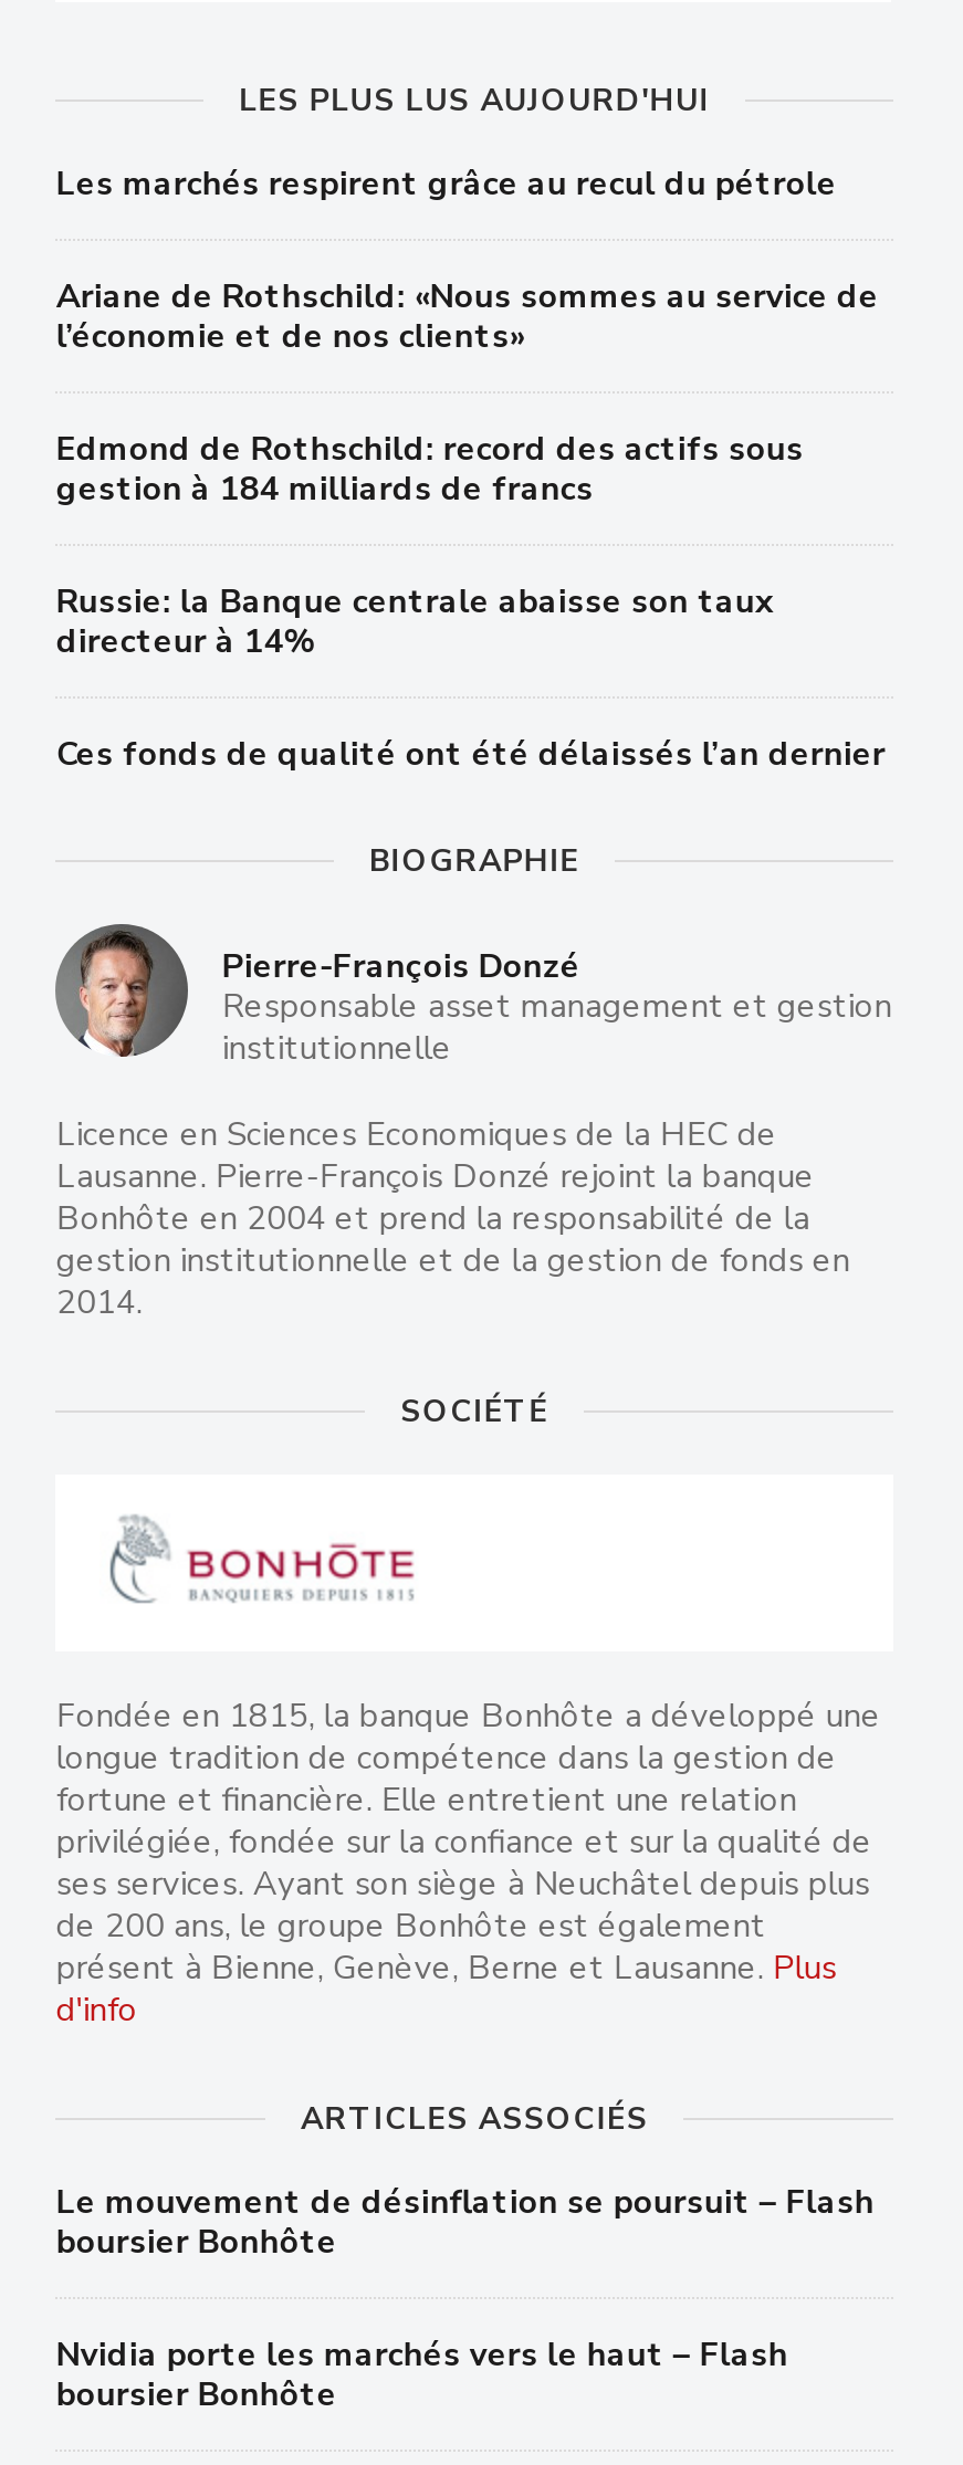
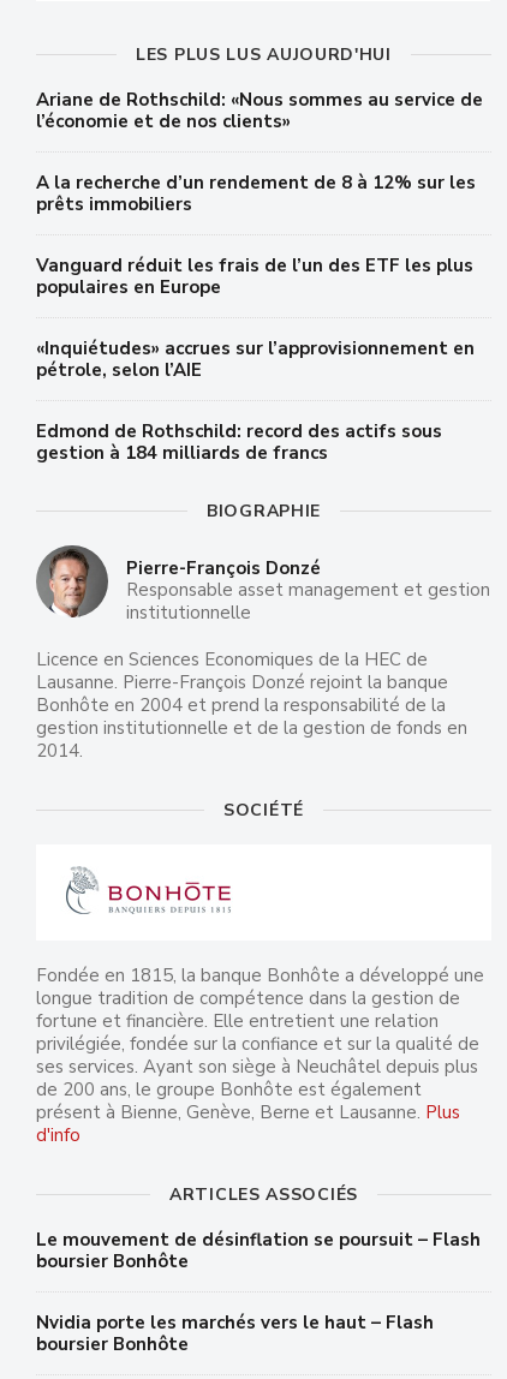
[56,161,837,205] Les marchés respirent grâce au recul du pétrole -> none
moved [56,273,879,357] -> [37,87,483,133]: Ariane de Rothschild: «Nous sommes au service de | l’économie et de nos clients»
none -> [37,170,476,382] A la recherche d’un rendement de 8 à 12% sur les | prêts immobiliers | Vanguard réduit les frais de l’un des ETF les plus | populaires en Europe | «Inquiétudes» accrues sur l’approvisionnement en | pétrole, selon l’AIE
moved [56,426,804,510] -> [37,419,443,464]: Edmond de Rothschild: record des actifs sous | gestion à 184 milliards de francs
[56,578,885,775] Russie: la Banque centrale abaisse son taux | directeur à 14% | Ces fonds de qualité ont été délaissés l’an dernier -> none

